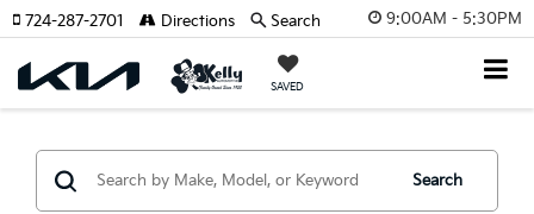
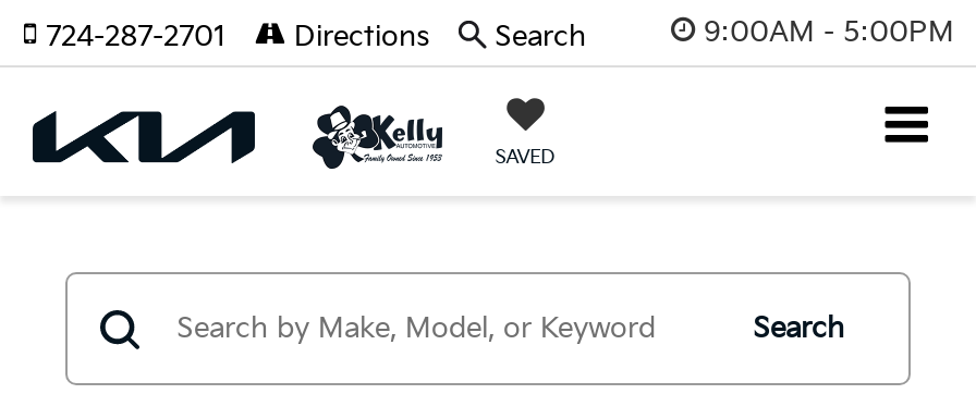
[386,9,522,28] 9:00AM - 5:30PM -> [704,14,954,49] 9:00AM - 5:00PM

